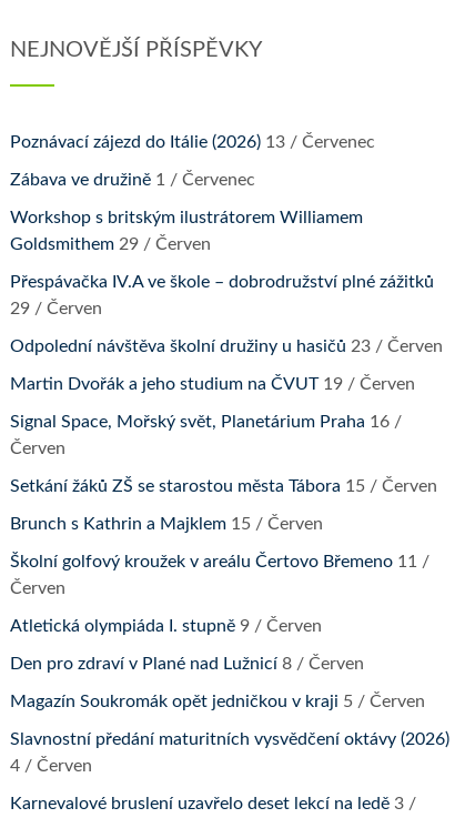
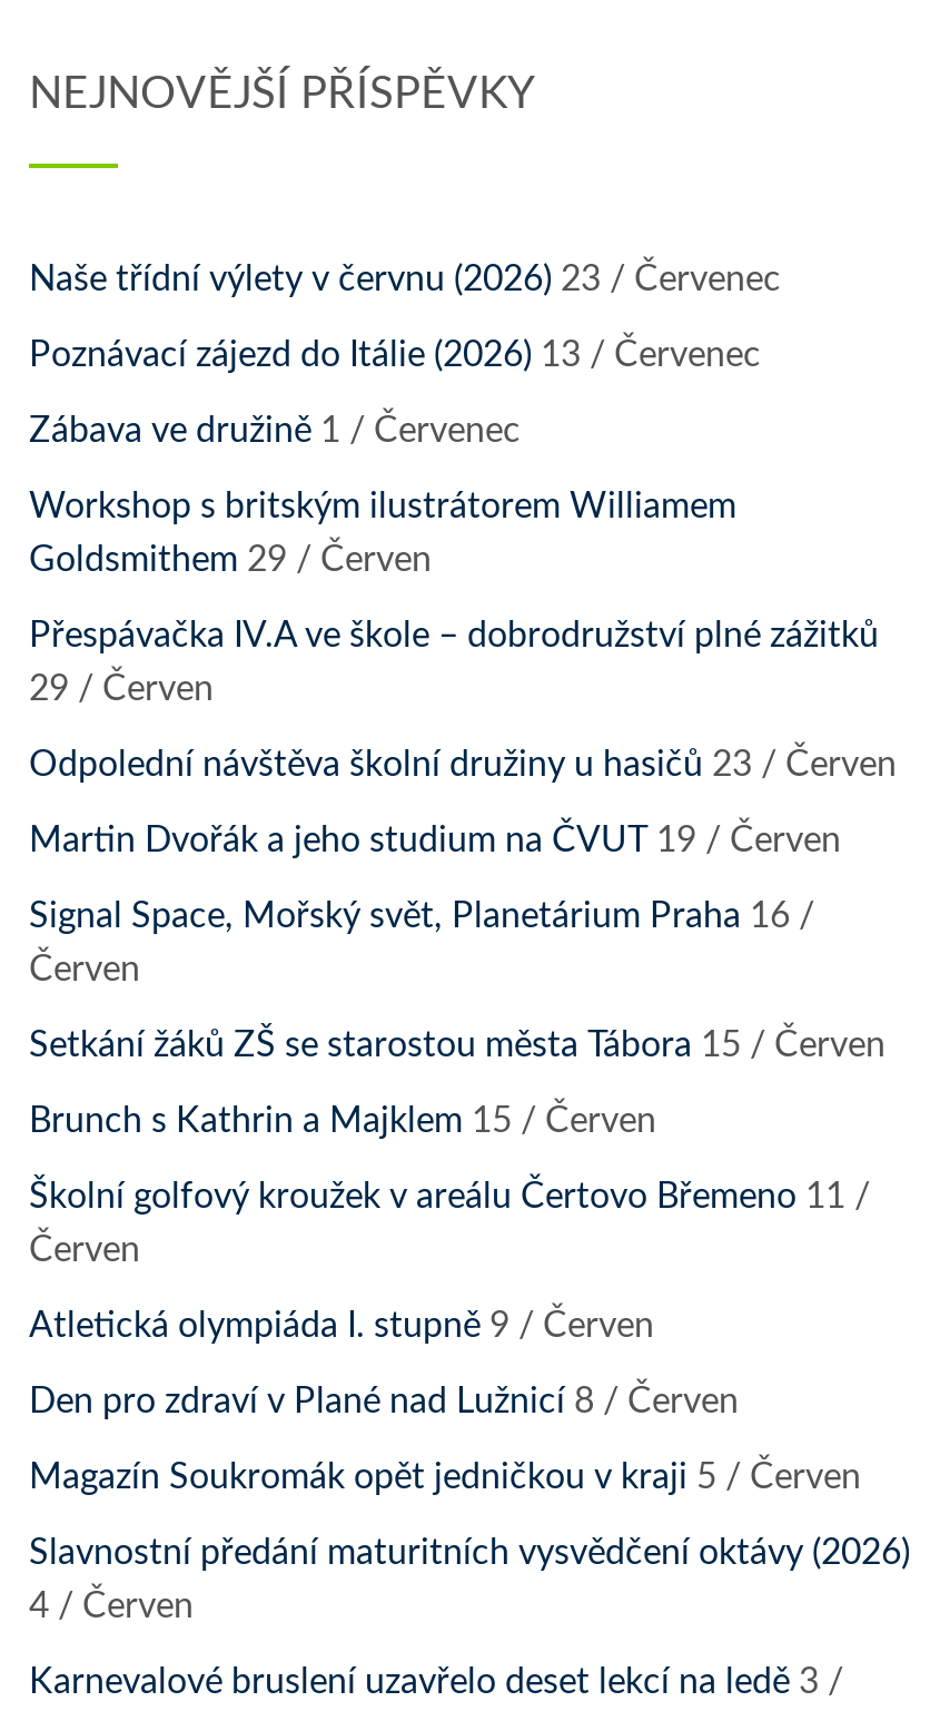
none -> [29,262,781,298] Naše třídní výlety v červnu (2026) 23 / Červenec

